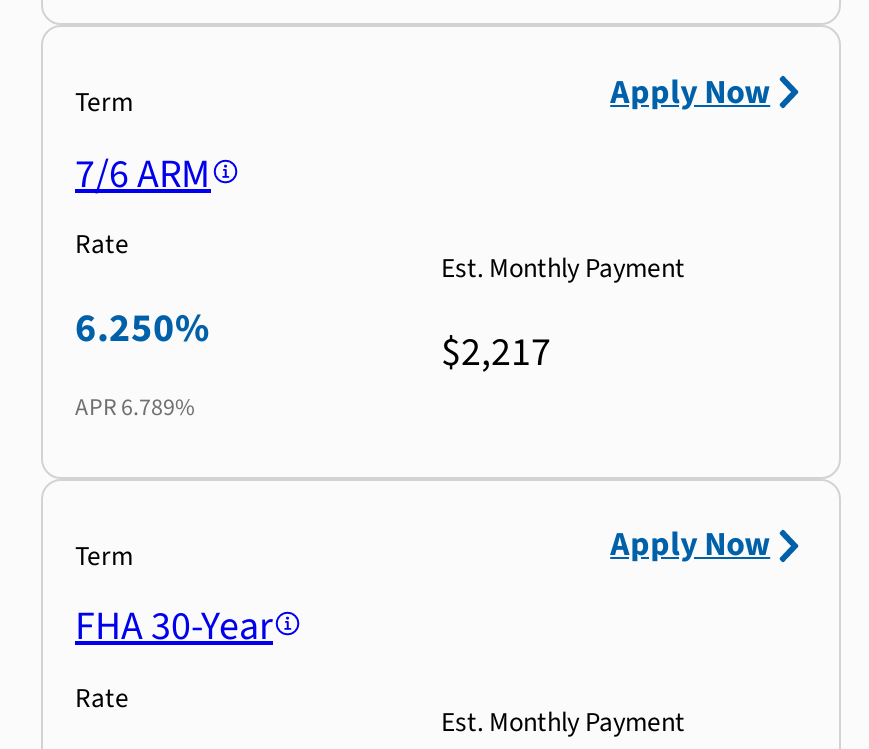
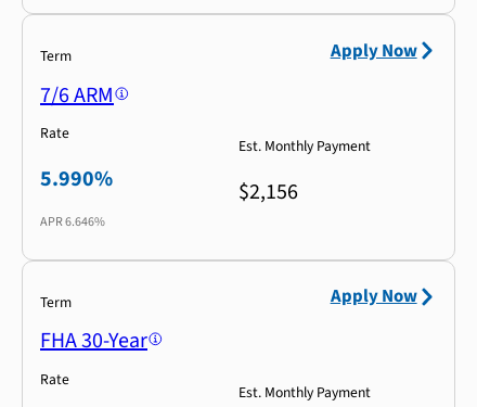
[75,301,209,357] 6.250% -> [40,164,113,194] 5.990%
[441,325,551,381] $2,217 -> [238,177,298,208] $2,156
[75,391,195,425] APR 6.789% -> [40,213,105,231] APR 6.646%

